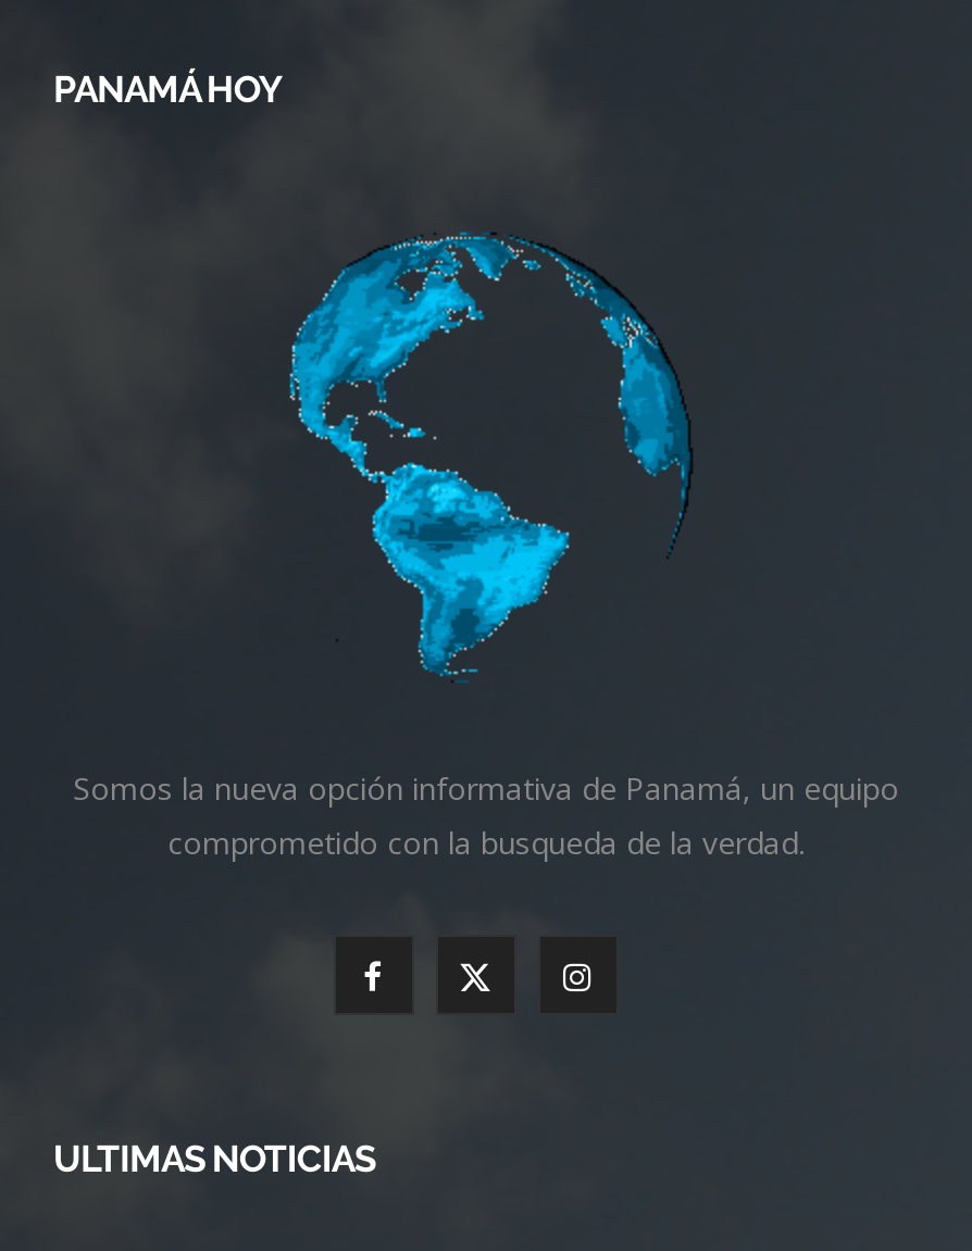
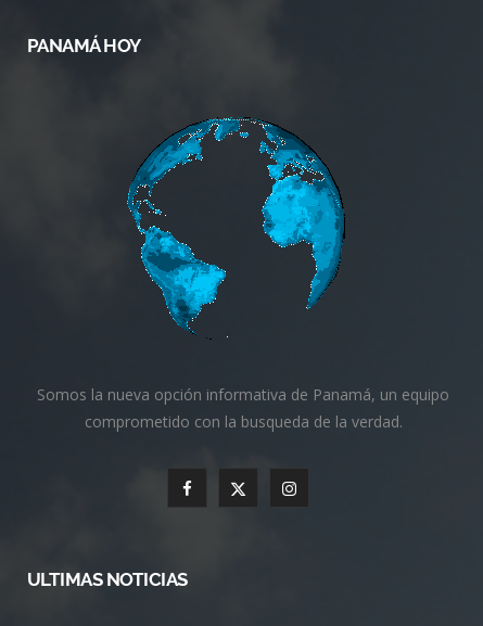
[253,237,690,676] [image] -> [126,118,344,337] [image]

